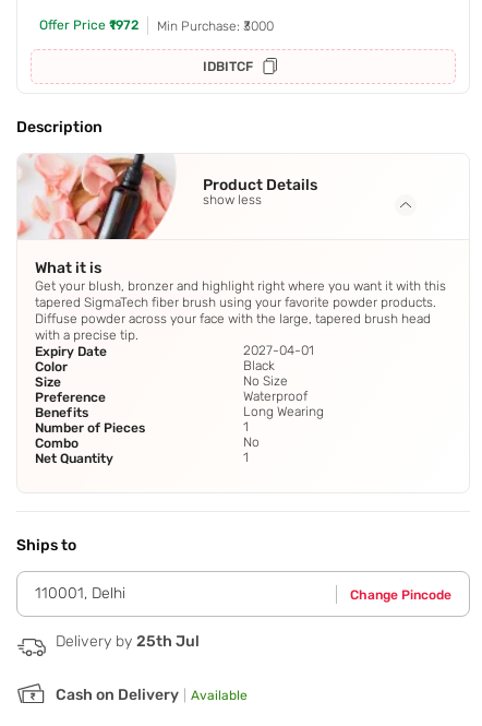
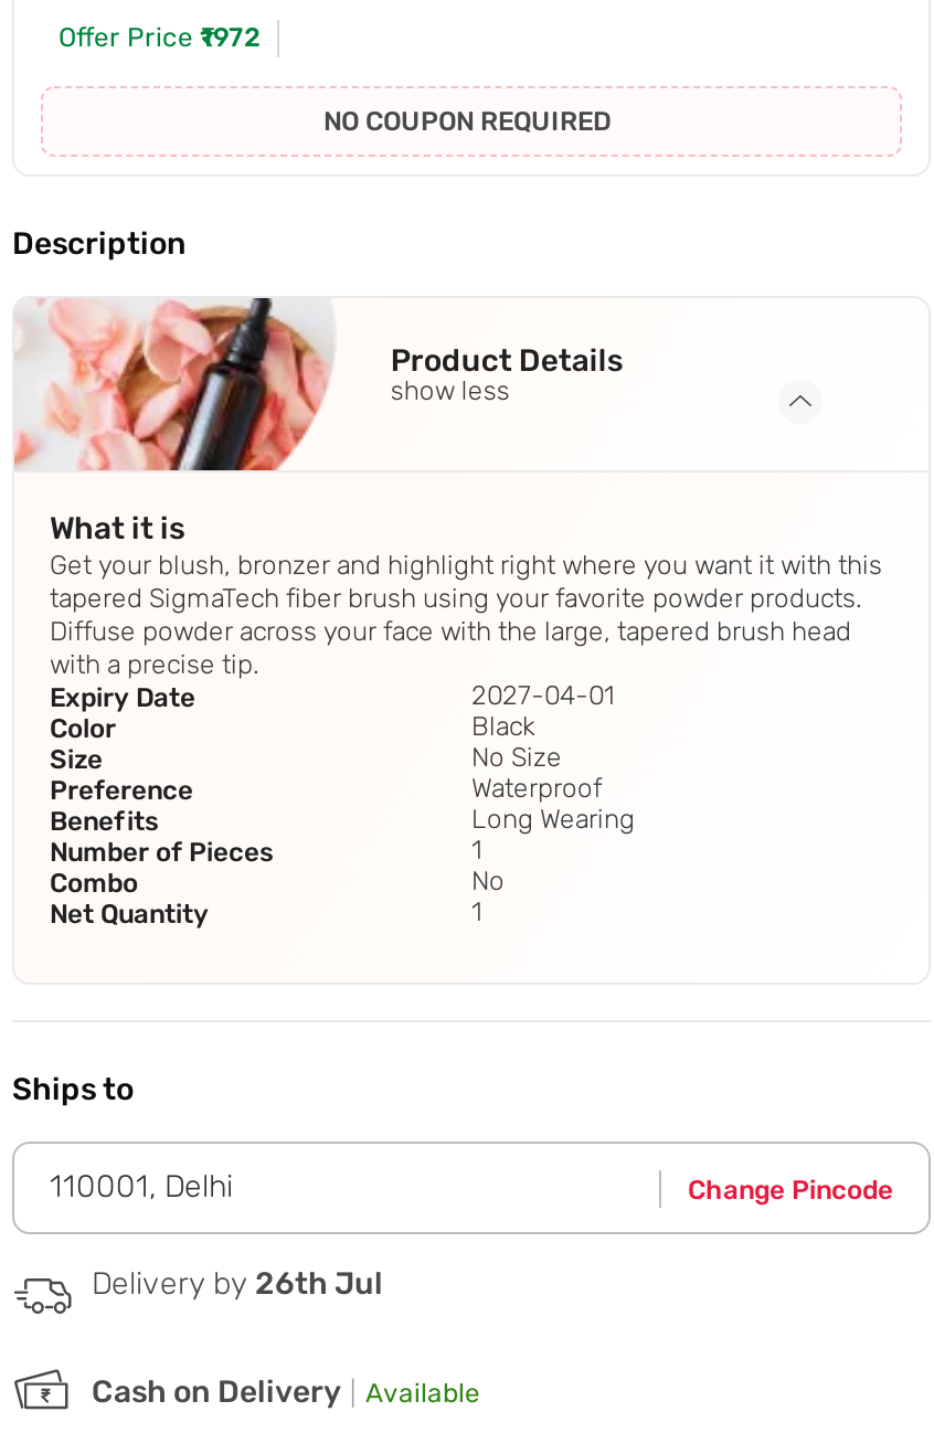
[157,18,274,75] Min Purchase: ₹3000 | IDBITCF -> [323,107,611,138] NO COUPON REQUIRED
[56,632,200,651] Delivery by 25th Jul -> [92,1266,383,1303] Delivery by 26th Jul

